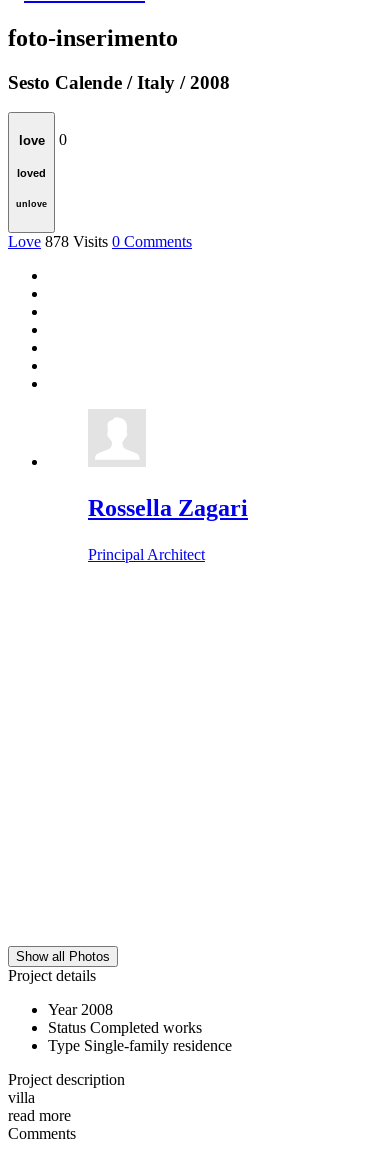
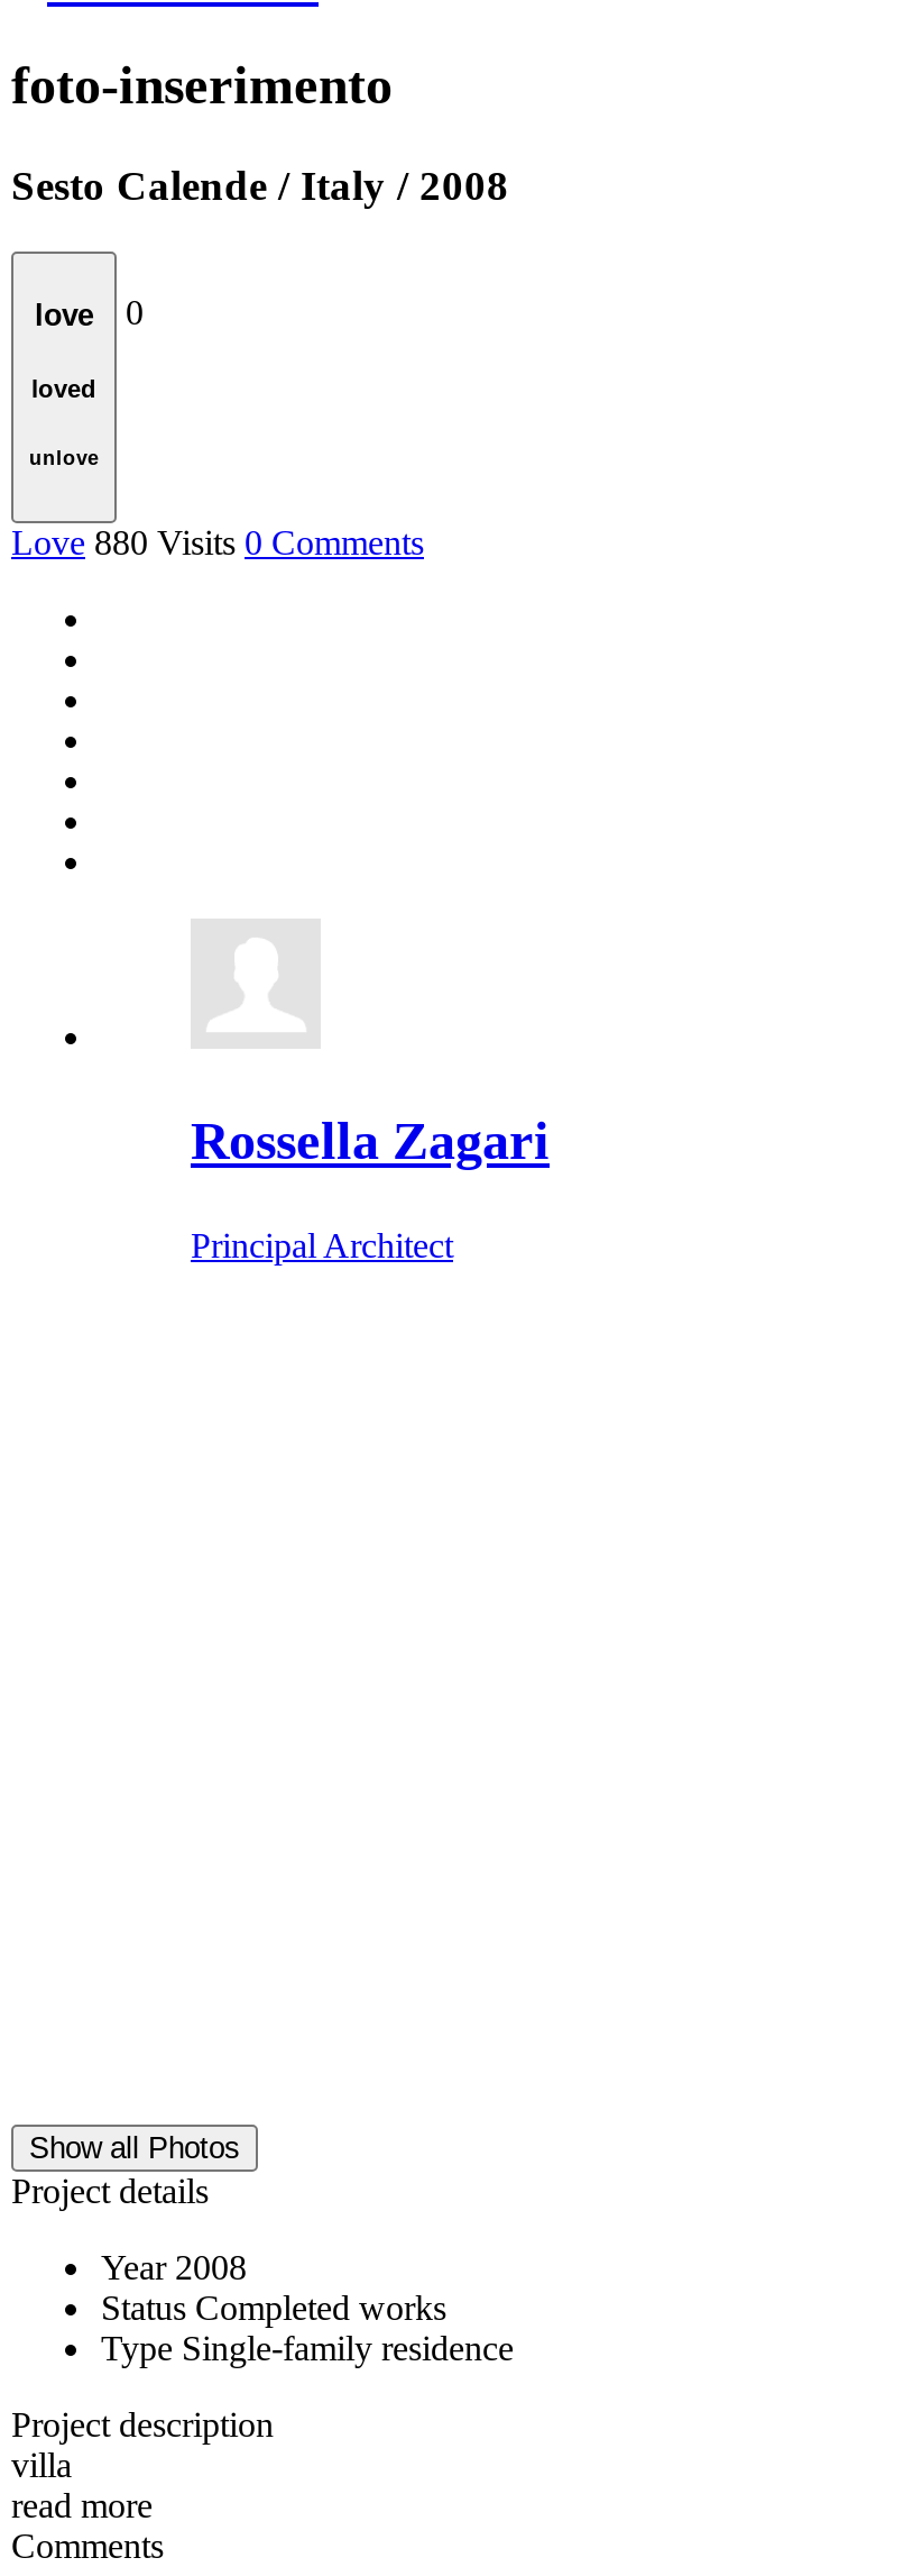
[8,233,192,250] Love 878 Visits 0 Comments -> [11,524,424,562] Love 880 Visits 0 Comments

